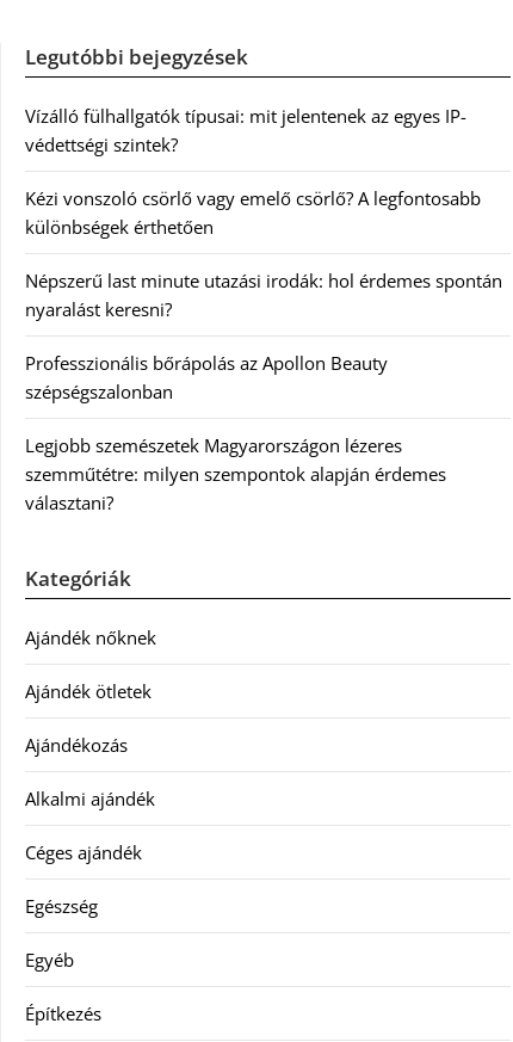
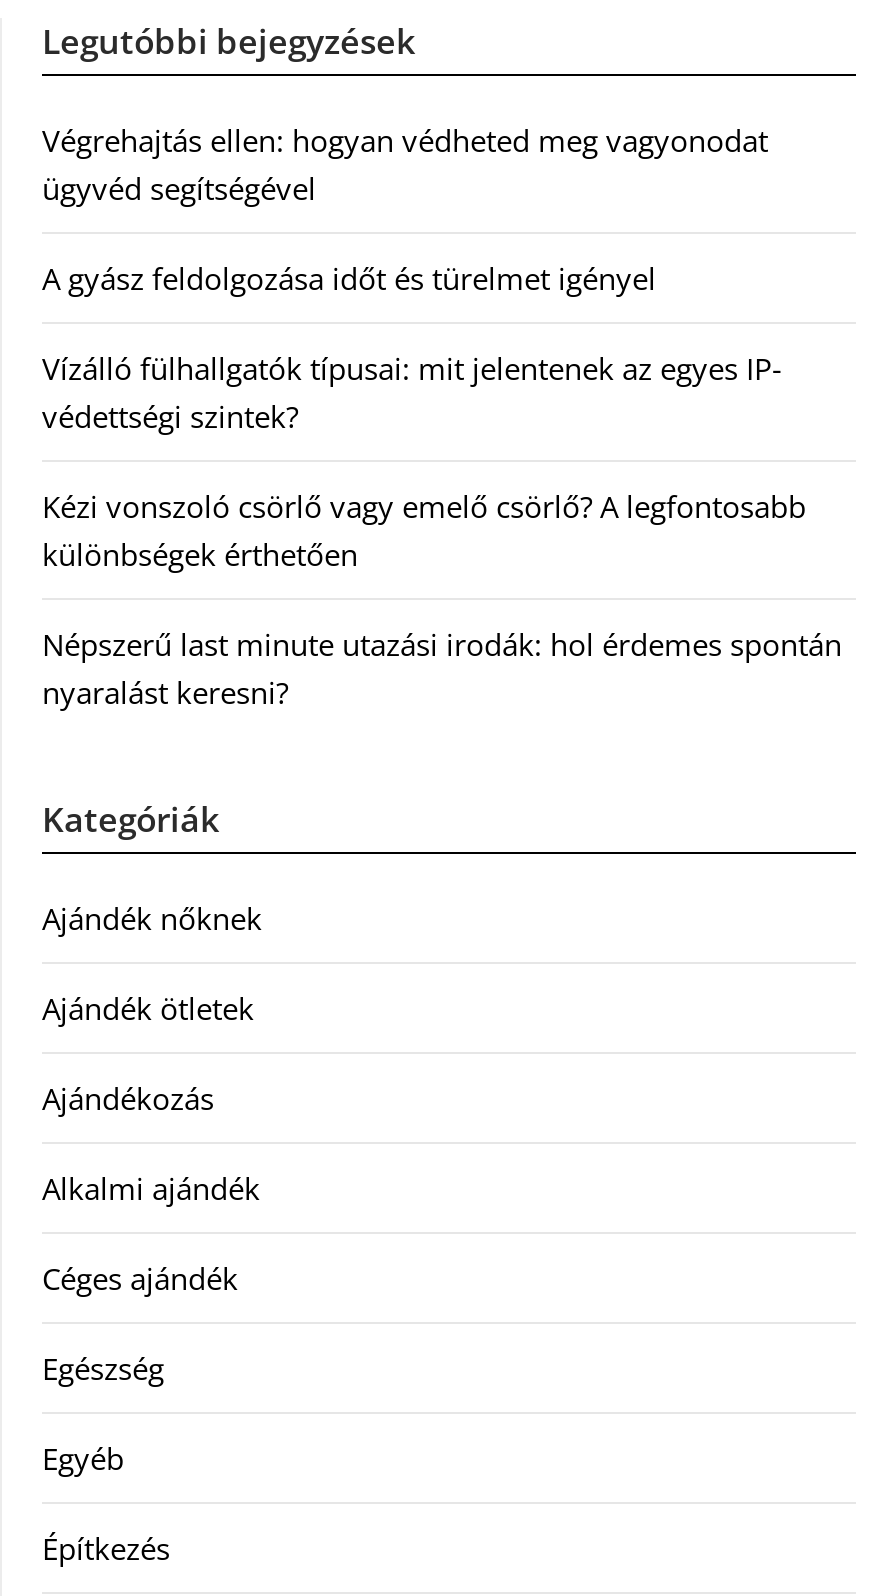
none -> [42,120,768,298] Végrehajtás ellen: hogyan védheted meg vagyonodat | ügyvéd segítségével | A gyász feldolgozása időt és türelmet igényel
moved [25,104,502,321] -> [42,348,842,712]: Vízálló fülhallgatók típusai: mit jelentenek az egyes IP- | védettségi szintek? | Kézi vonszoló csörlő vagy emelő csörlő? A legfontosabb | különbségek érthetően | Népszerű last minute utazási irodák: hol érdemes spontán | nyaralást keresni?
[25,351,446,514] Professzionális bőrápolás az Apollon Beauty | szépségszalonban | Legjobb szemészetek Magyarországon lézeres | szemműtétre: milyen szempontok alapján érdemes | választani? -> none

